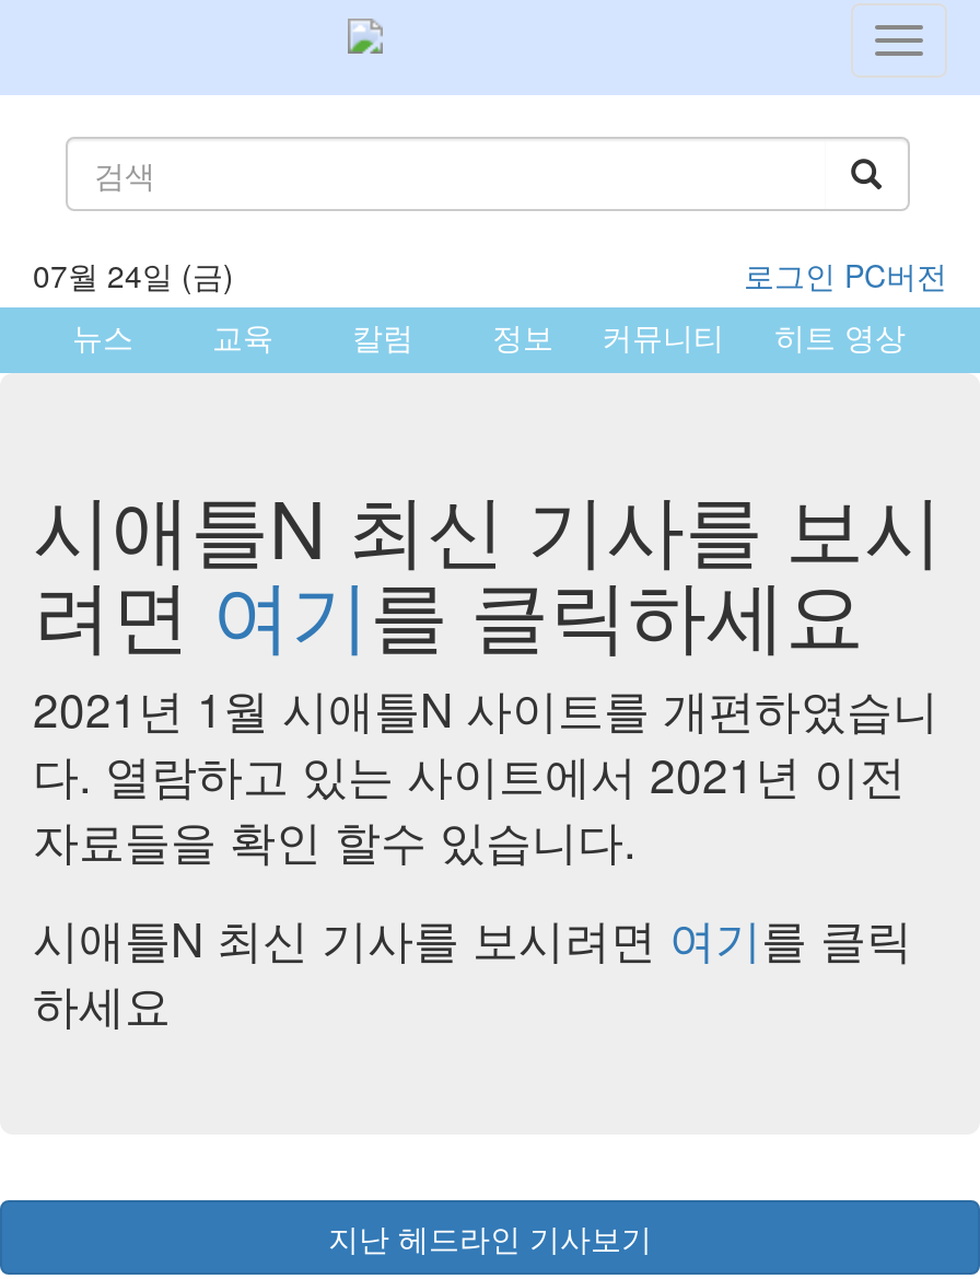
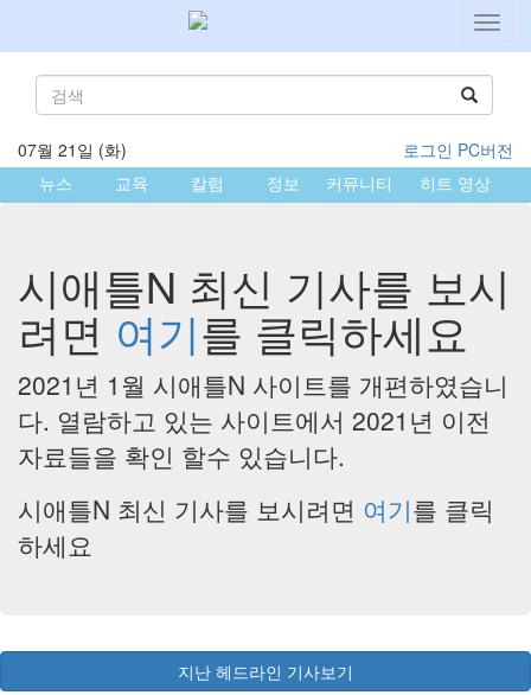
[33,253,234,297] 07월 24일 (금) -> [18,138,127,161] 07월 21일 (화)

